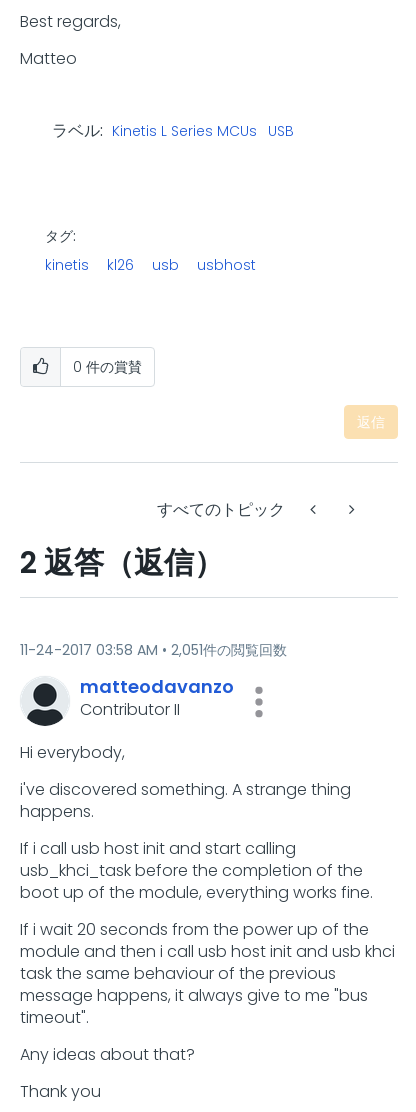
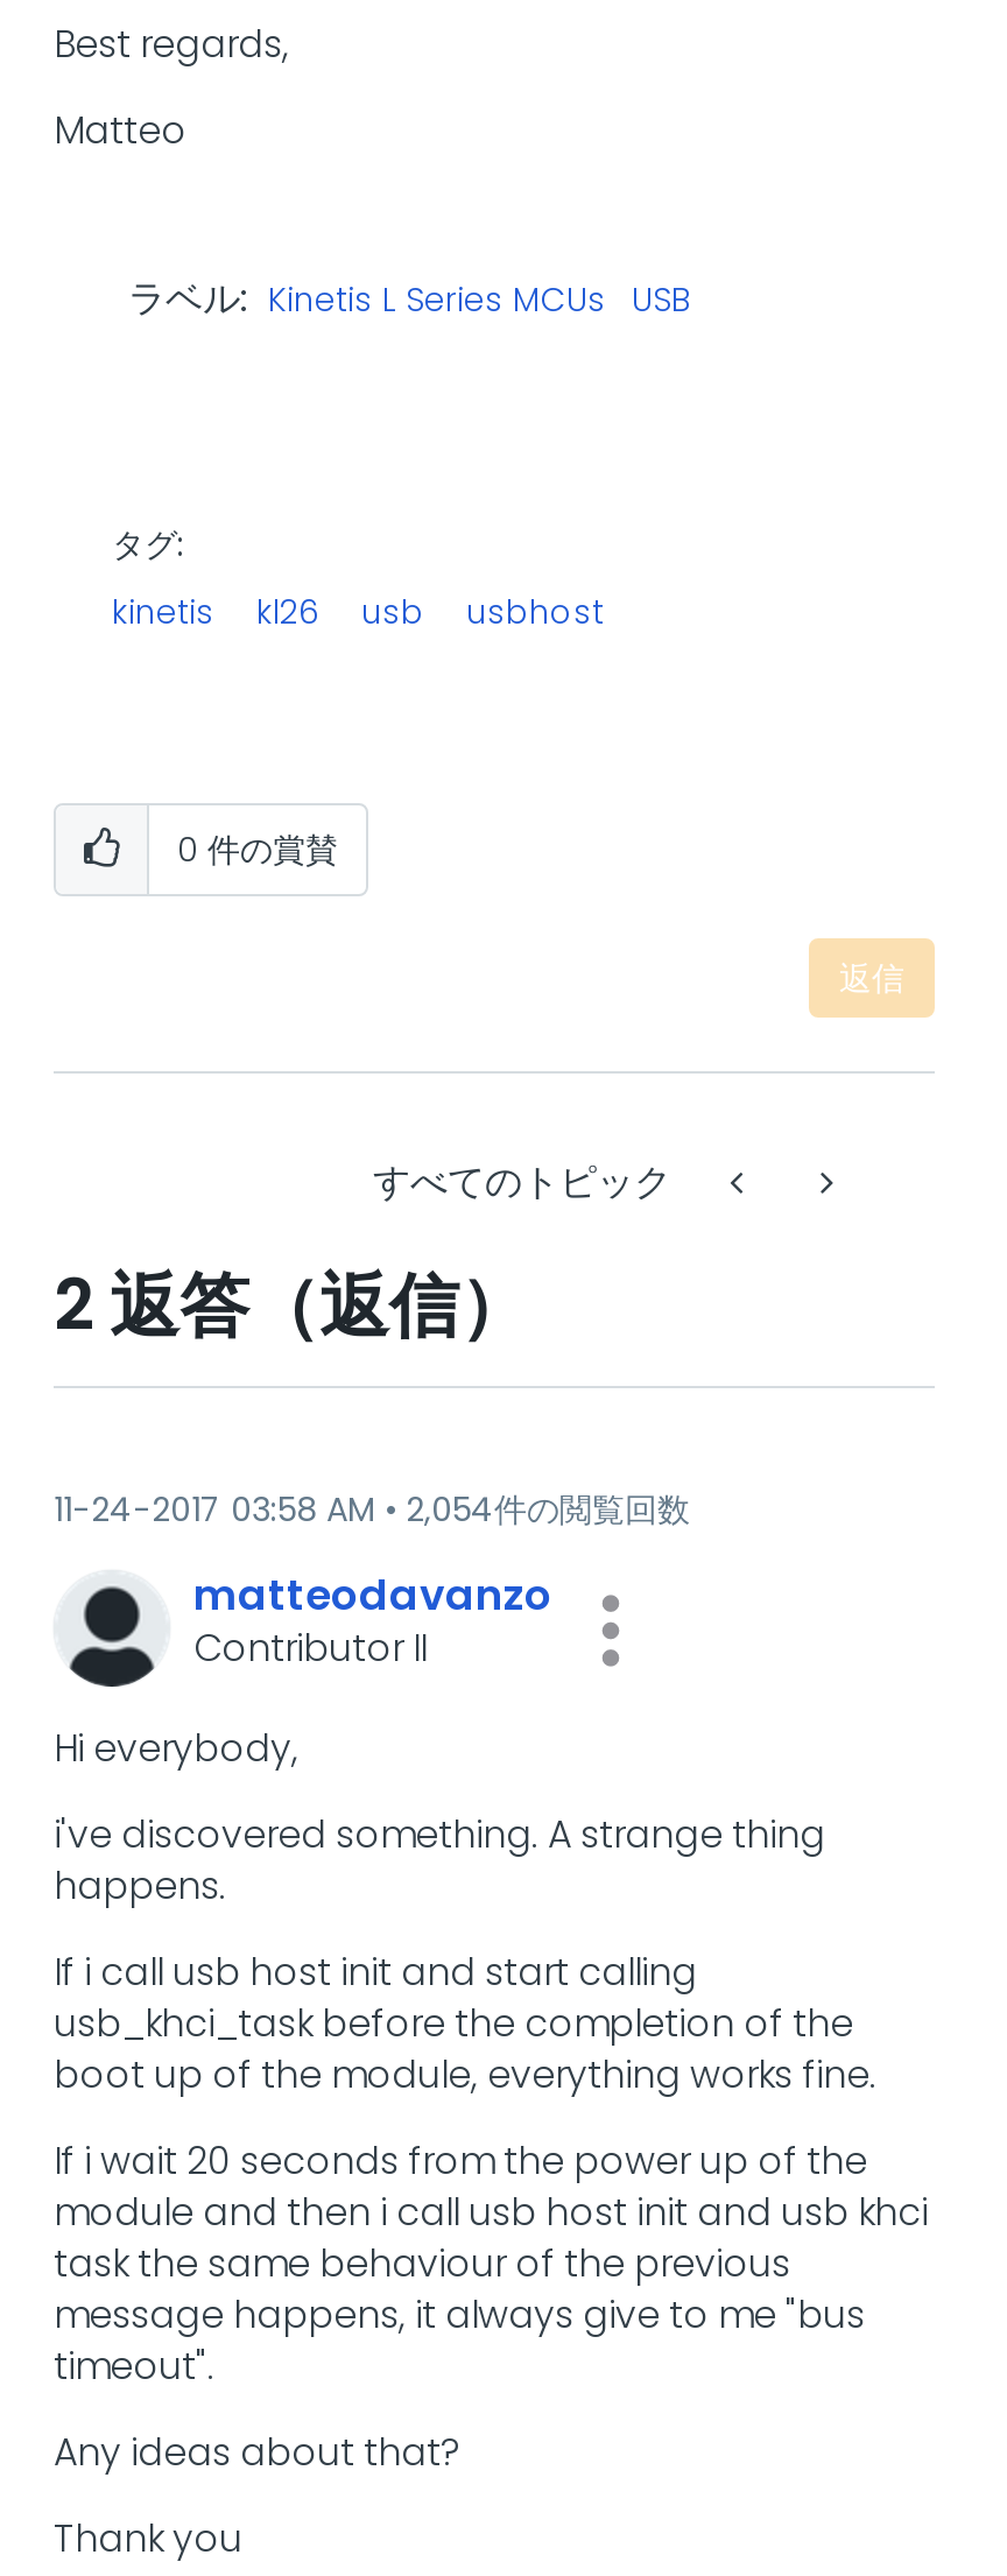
[171,640,287,660] 2,051件の閲覧回数 -> [406,1486,690,1533] 2,054件の閲覧回数

